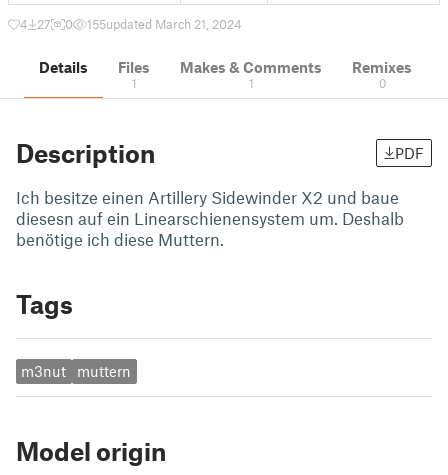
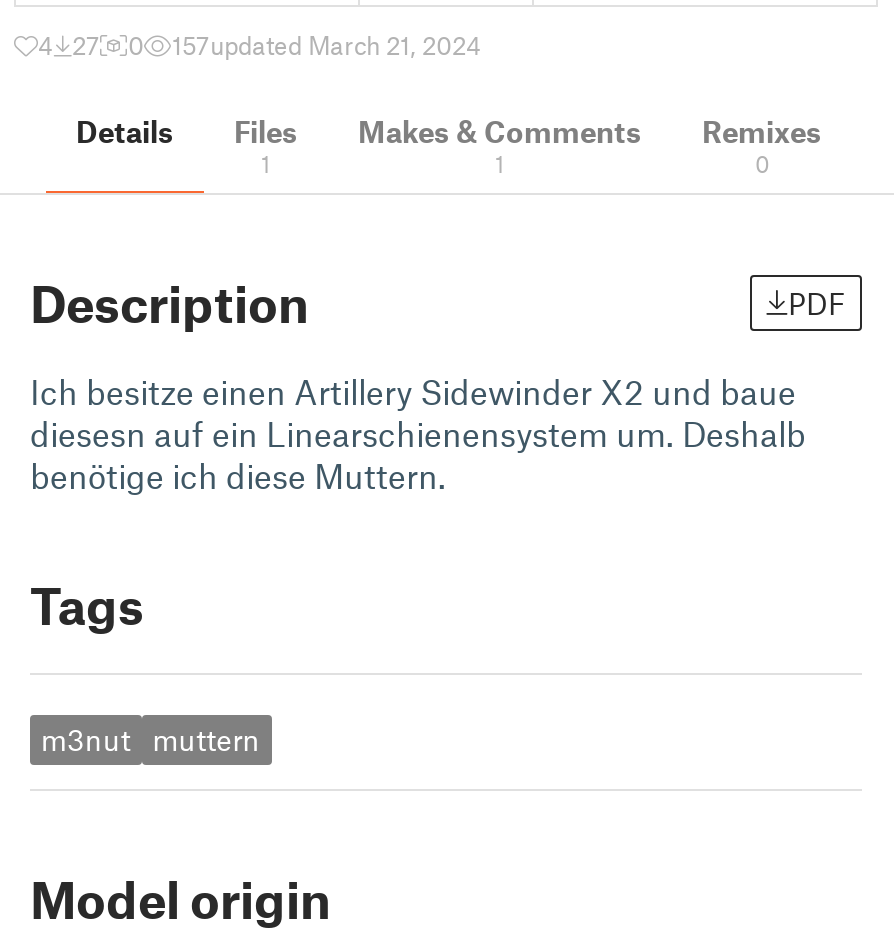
[87,16,242,32] 155updated March 21, 2024 -> [172,29,482,61] 157updated March 21, 2024

